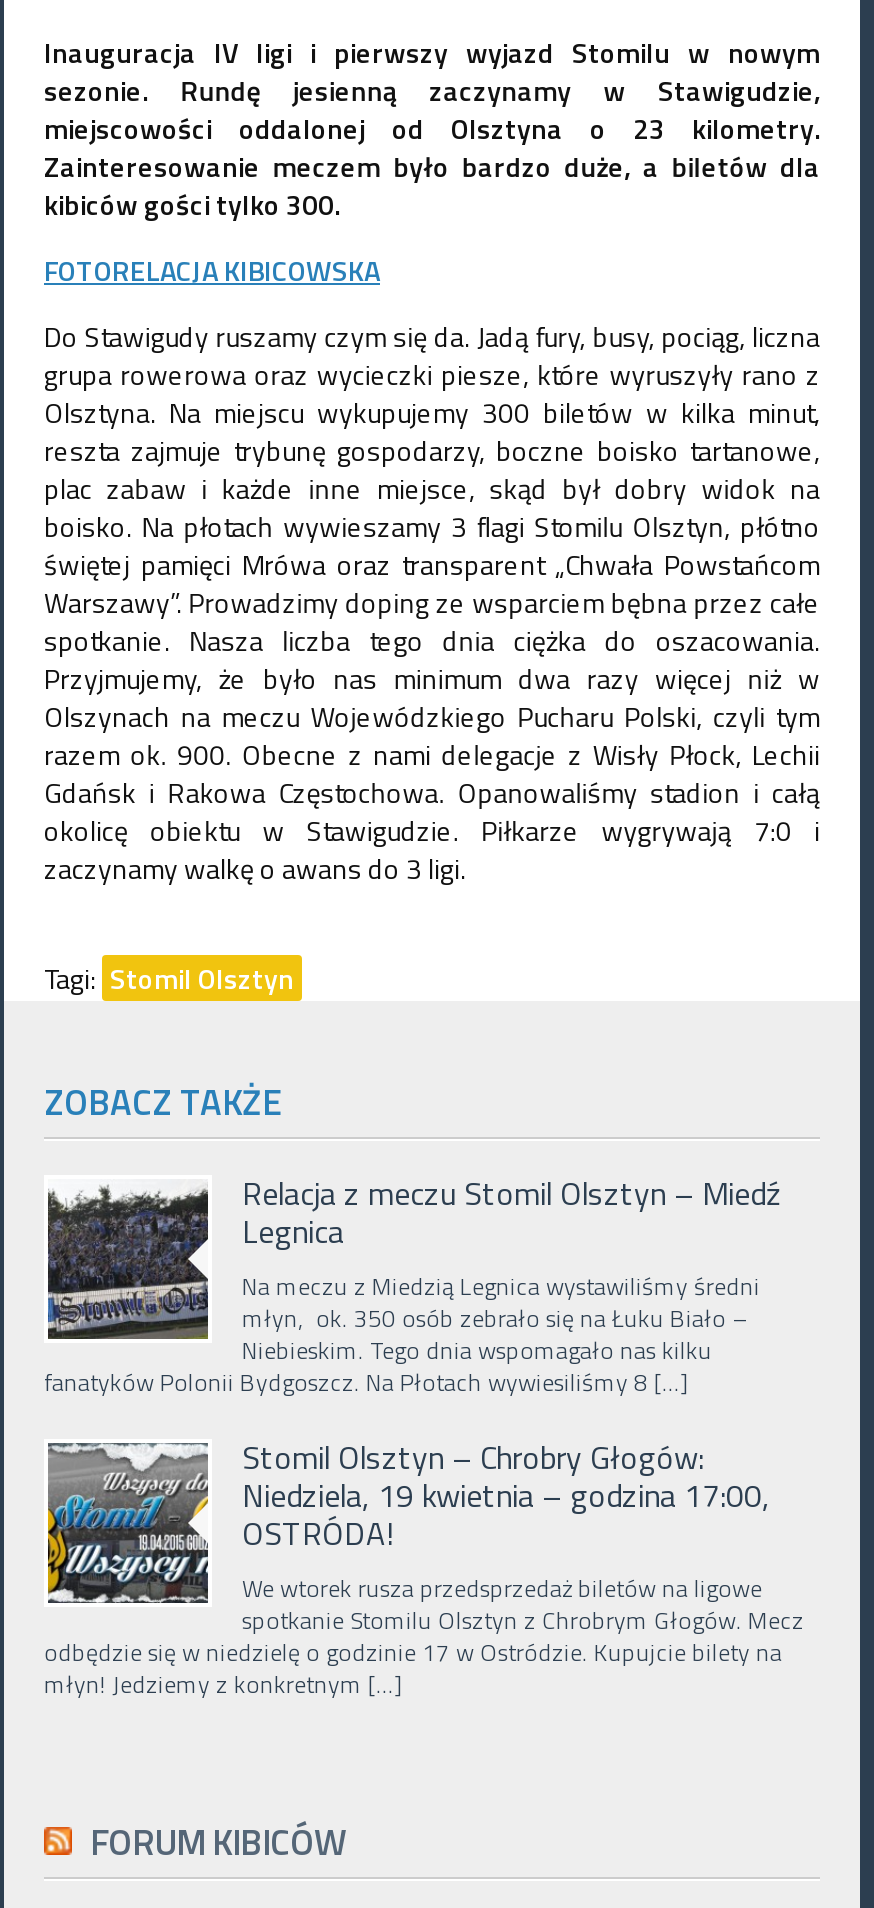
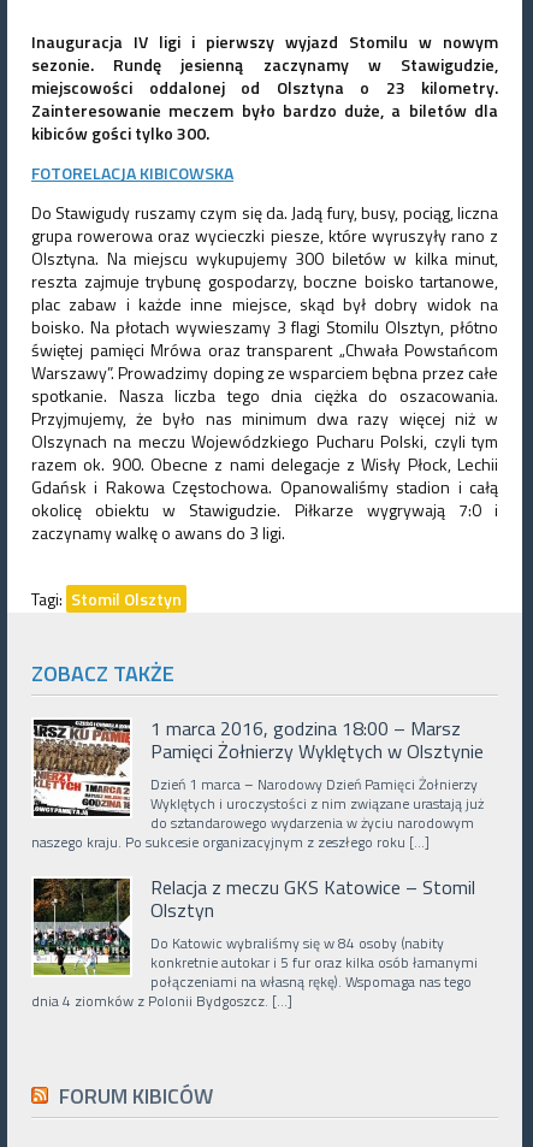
[44,1169,780,1401] [image] | Relacja z meczu Stomil Olsztyn – Miedź | Legnica | Na meczu z Miedzią Legnica wystawiliśmy średni | młyn, ok. 350 osób zebrało się na Łuku Biało – | Niebieskim. Tego dnia wspomagało nas kilku | fanatyków Polonii Bydgoszcz. Na Płotach wywiesiliśmy 8 […] -> [31,714,484,854] [image] | 1 marca 2016, godzina 18:00 – Marsz | Pamięci Żołnierzy Wyklętych w Olsztynie | Dzień 1 marca – Narodowy Dzień Pamięci Żołnierzy | Wyklętych i uroczystości z nim związane urastają już | do sztandarowego wydarzenia w życiu narodowym | naszego kraju. Po sukcesie organizacyjnym z zeszłego roku […]
[44,1433,804,1703] [image] | Stomil Olsztyn – Chrobry Głogów: | Niedziela, 19 kwietnia – godzina 17:00, | OSTRÓDA! | We wtorek rusza przedsprzedaż biletów na ligowe | spotkanie Stomilu Olsztyn z Chrobrym Głogów. Mecz | odbędzie się w niedzielę o godzinie 17 w Ostródzie. Kupujcie bilety na | młyn! Jedziemy z konkretnym […] -> [31,873,478,1013] [image] | Relacja z meczu GKS Katowice – Stomil | Olsztyn | Do Katowic wybraliśmy się w 84 osoby (nabity | konkretnie autokar i 5 fur oraz kilka osób łamanymi | połączeniami na własną rękę). Wspomaga nas tego | dnia 4 ziomków z Polonii Bydgoszcz. […]

